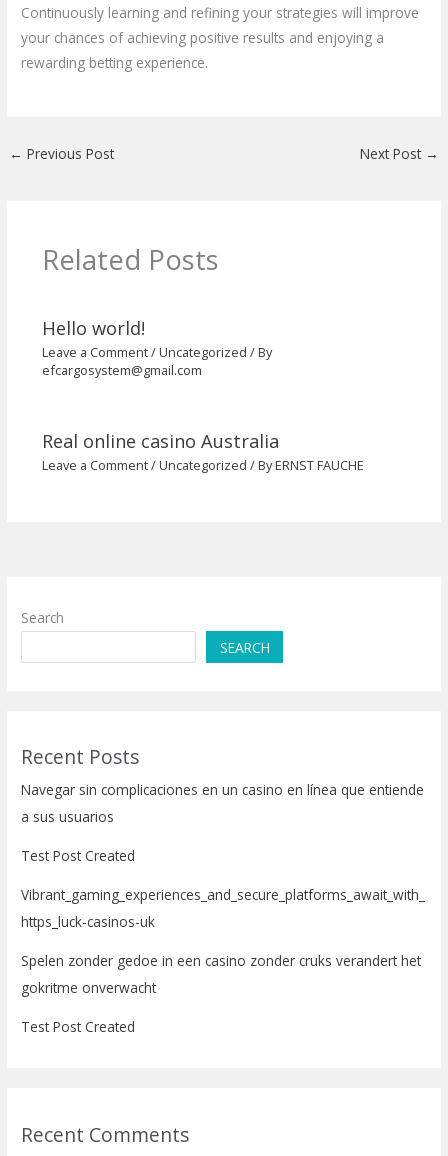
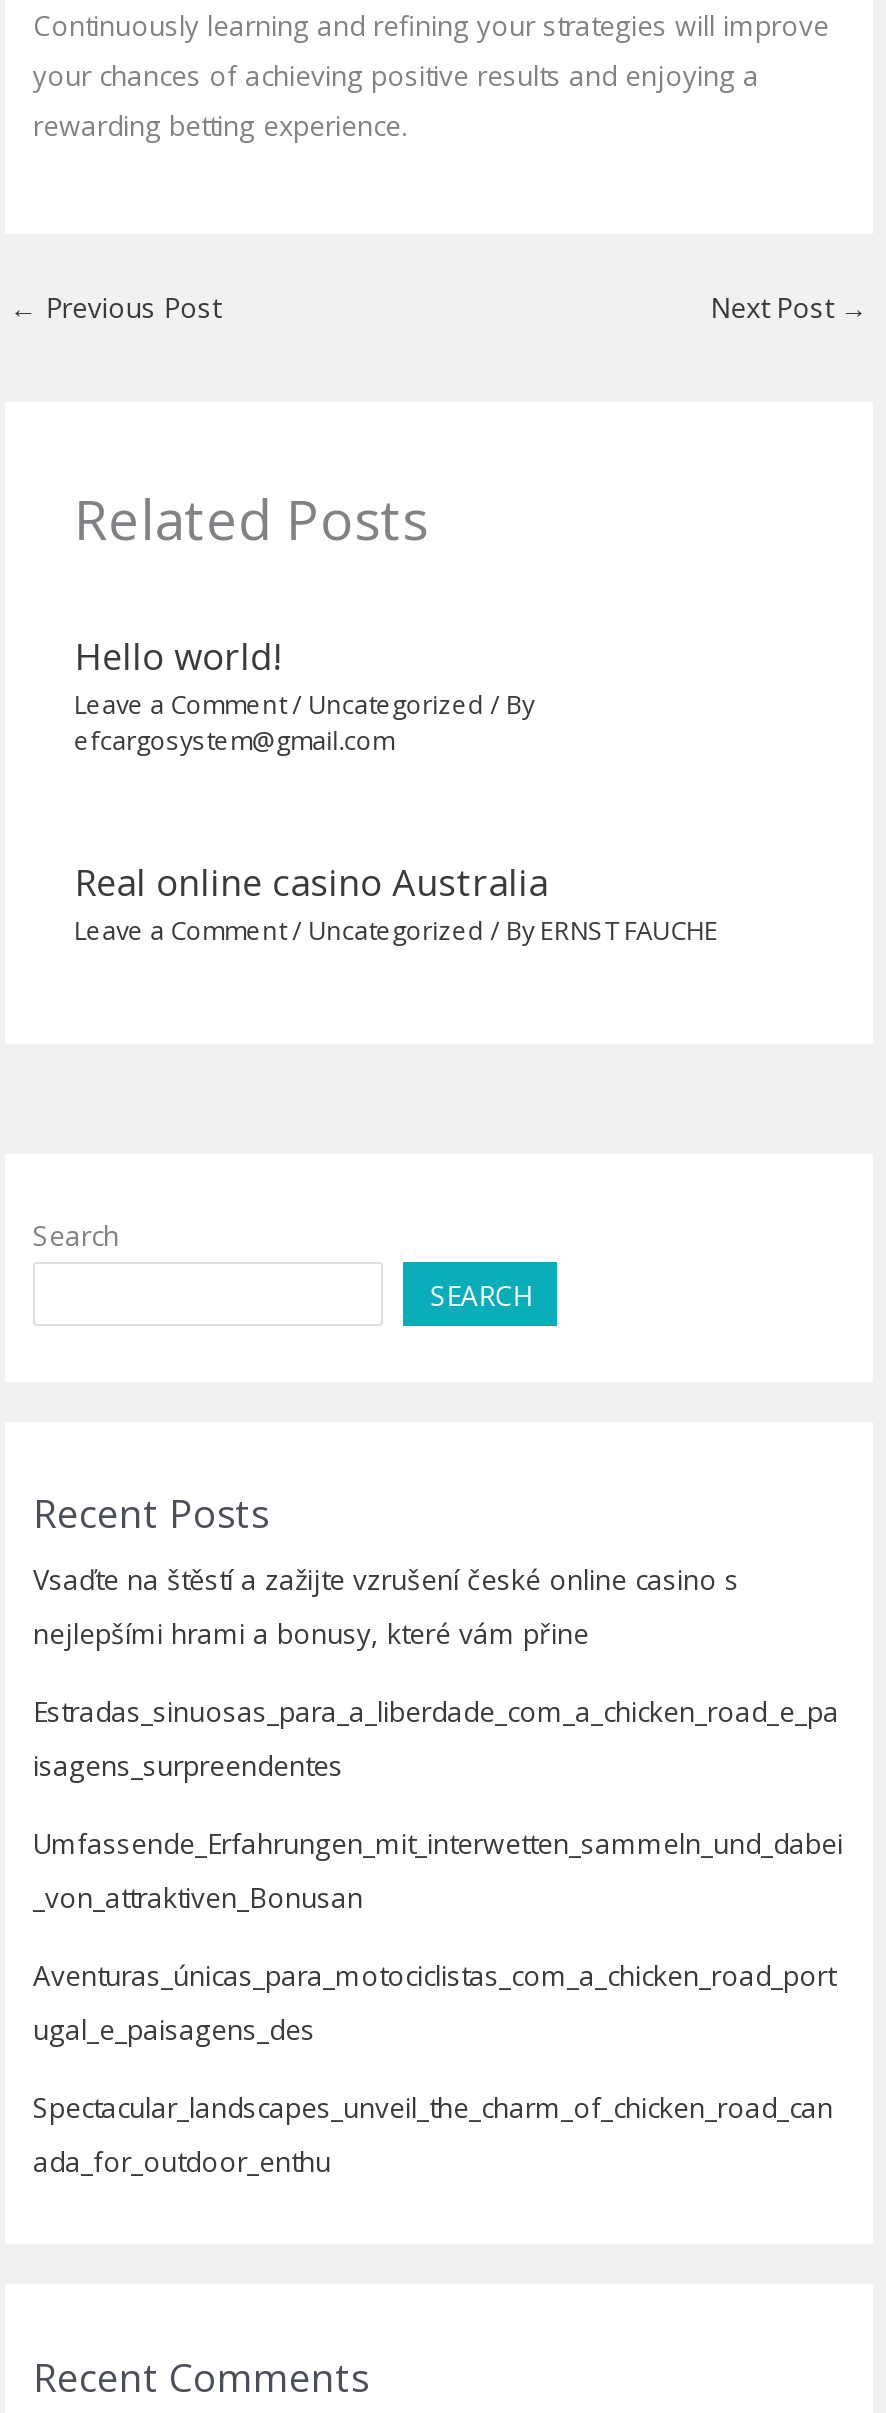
[21,780,424,826] Navegar sin complicaciones en un casino en línea que entiende | a sus usuarios -> [33,1561,739,1653] Vsaďte na štěstí a zažijte vzrušení české online casino s | nejlepšími hrami a bonusy, které vám přine
[21,846,135,865] Test Post Created -> [33,1693,839,1785] Estradas_sinuosas_para_a_liberdade_com_a_chicken_road_e_pa | isagens_surpreendentes
[21,885,425,931] Vibrant_gaming_experiences_and_secure_platforms_await_with_ | https_luck-casinos-uk -> [33,1825,843,1917] Umfassende_Erfahrungen_mit_interwetten_sammeln_und_dabei | _von_attraktiven_Bonusan
[21,951,421,997] Spelen zonder gedoe in een casino zonder cruks verandert het | gokritme onverwacht -> [33,1957,835,2049] Aventuras_únicas_para_motociclistas_com_a_chicken_road_port | ugal_e_paisagens_des
[21,1017,135,1036] Test Post Created -> [33,2089,833,2181] Spectacular_landscapes_unveil_the_charm_of_chicken_road_can | ada_for_outdoor_enthu

